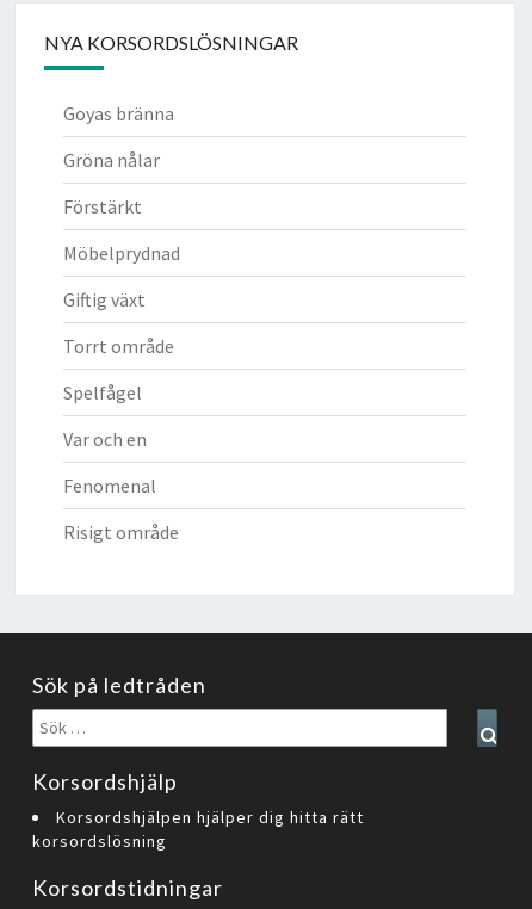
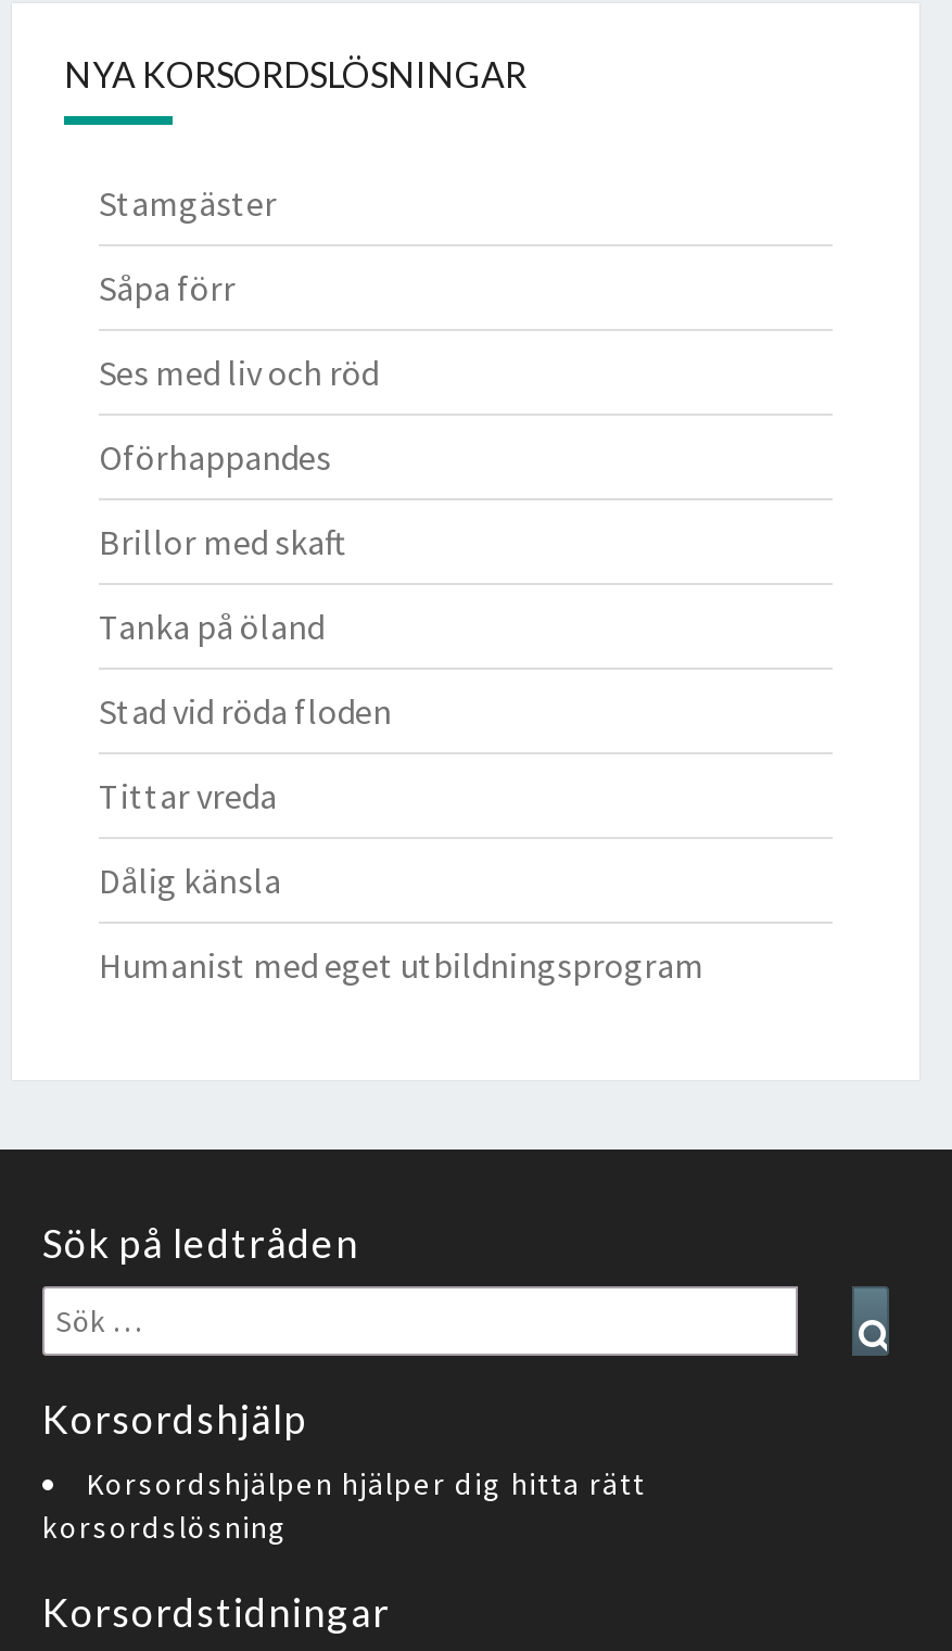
[63,101,174,125] Goyas bränna -> [99,181,277,225] Stamgäster
[63,148,160,172] Gröna nålar -> [99,266,236,309] Såpa förr
[63,194,142,218] Förstärkt -> [99,351,379,394] Ses med liv och röd
[63,241,180,265] Möbelprydnad -> [99,435,331,479] Oförhappandes
[63,287,146,311] Giftig växt -> [99,520,346,563] Brillor med skaft
[63,334,174,358] Torrt område -> [99,605,325,648] Tanka på öland
[63,381,142,404] Spelfågel -> [99,689,392,733] Stad vid röda floden
[63,427,147,451] Var och en -> [99,774,277,817] Tittar vreda
[63,474,156,497] Fenomenal -> [99,859,281,902] Dålig känsla
[63,520,179,544] Risigt område -> [99,943,705,987] Humanist med eget utbildningsprogram

